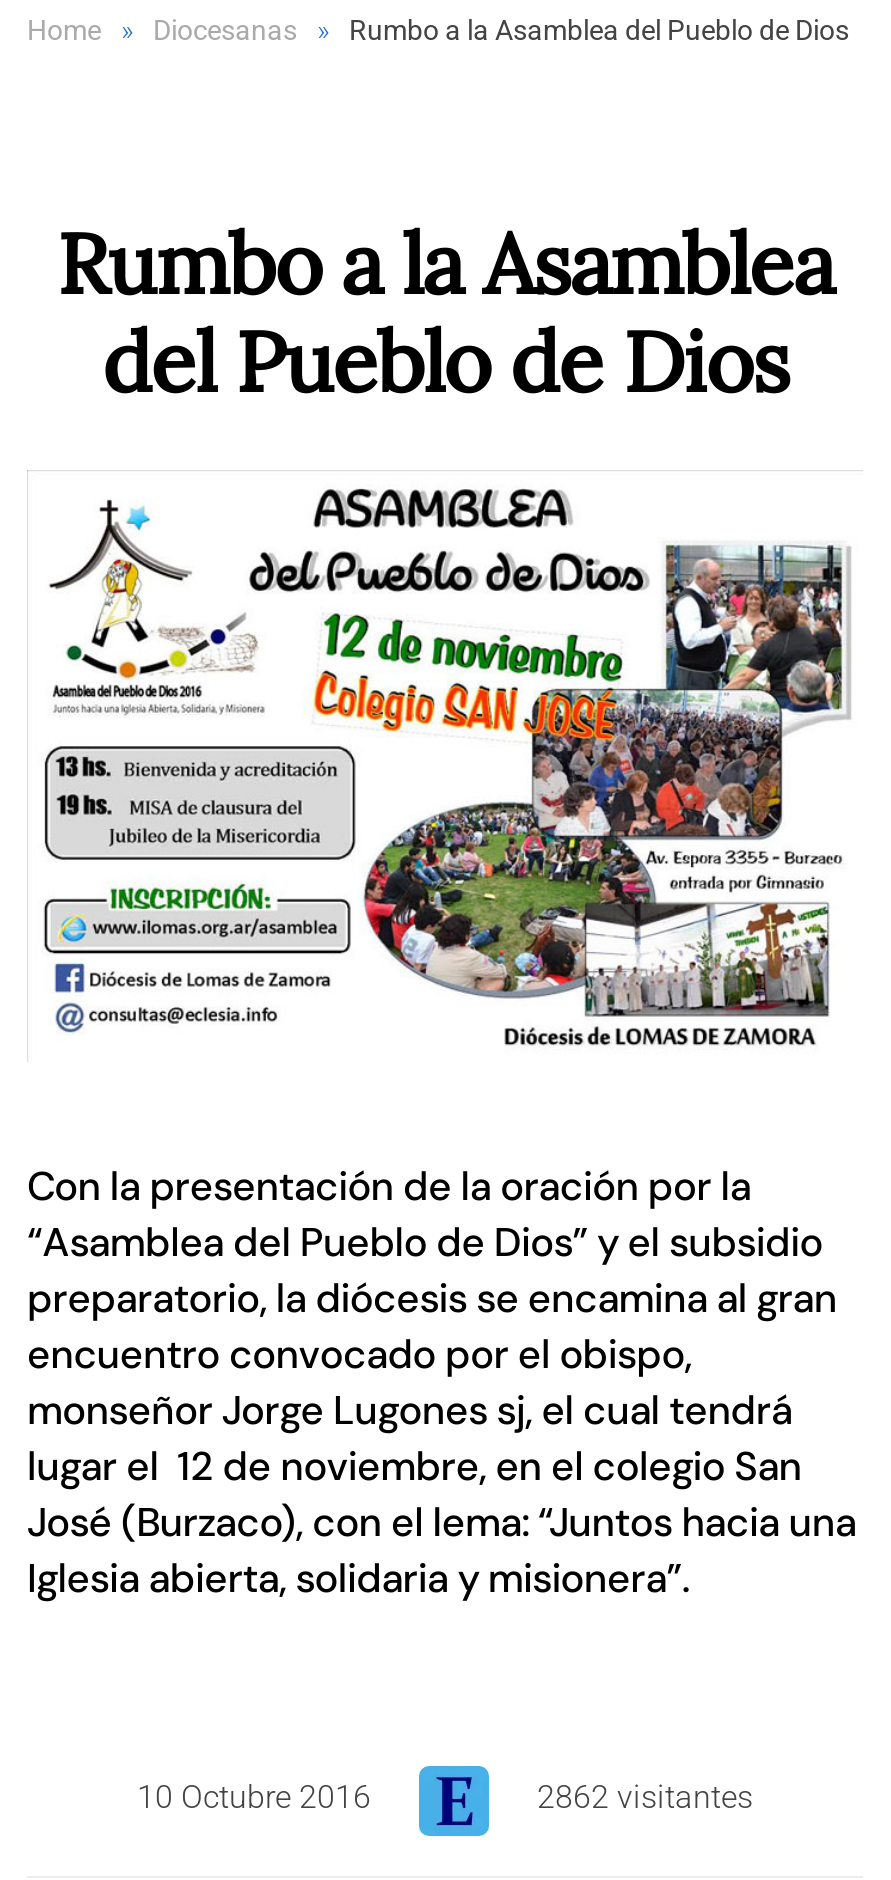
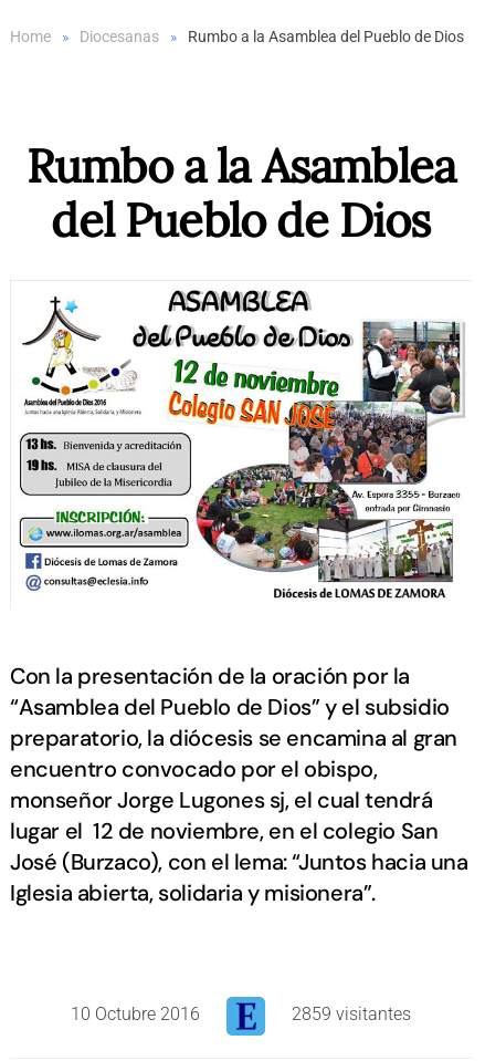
[537,1779,753,1817] 2862 visitantes -> [292,1004,411,1025] 2859 visitantes

